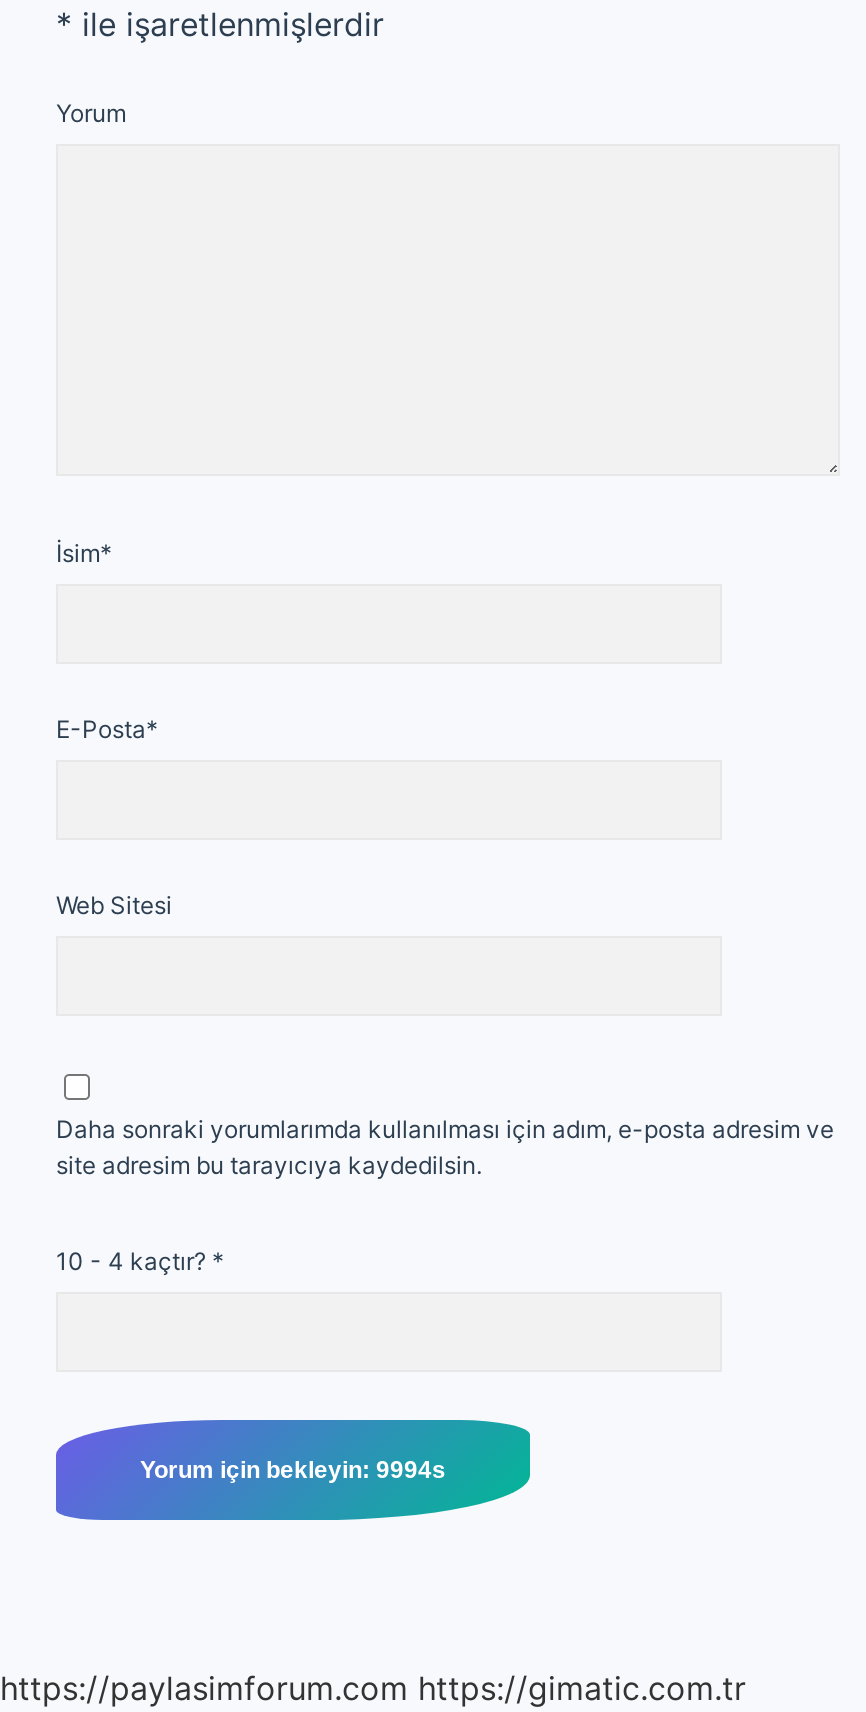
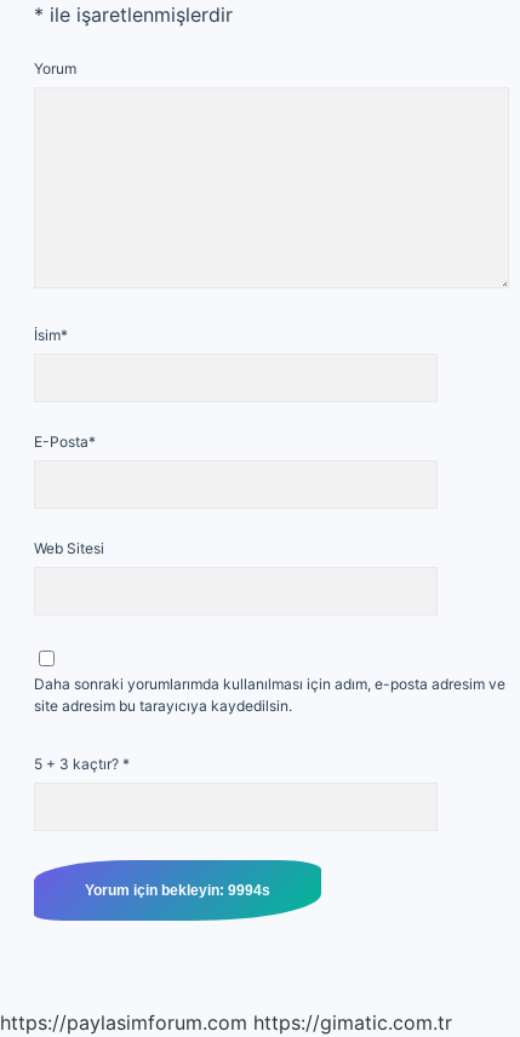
[56,1246,224,1276] 10 - 4 kaçtır? * -> [34,755,130,773] 5 + 3 kaçtır? *

